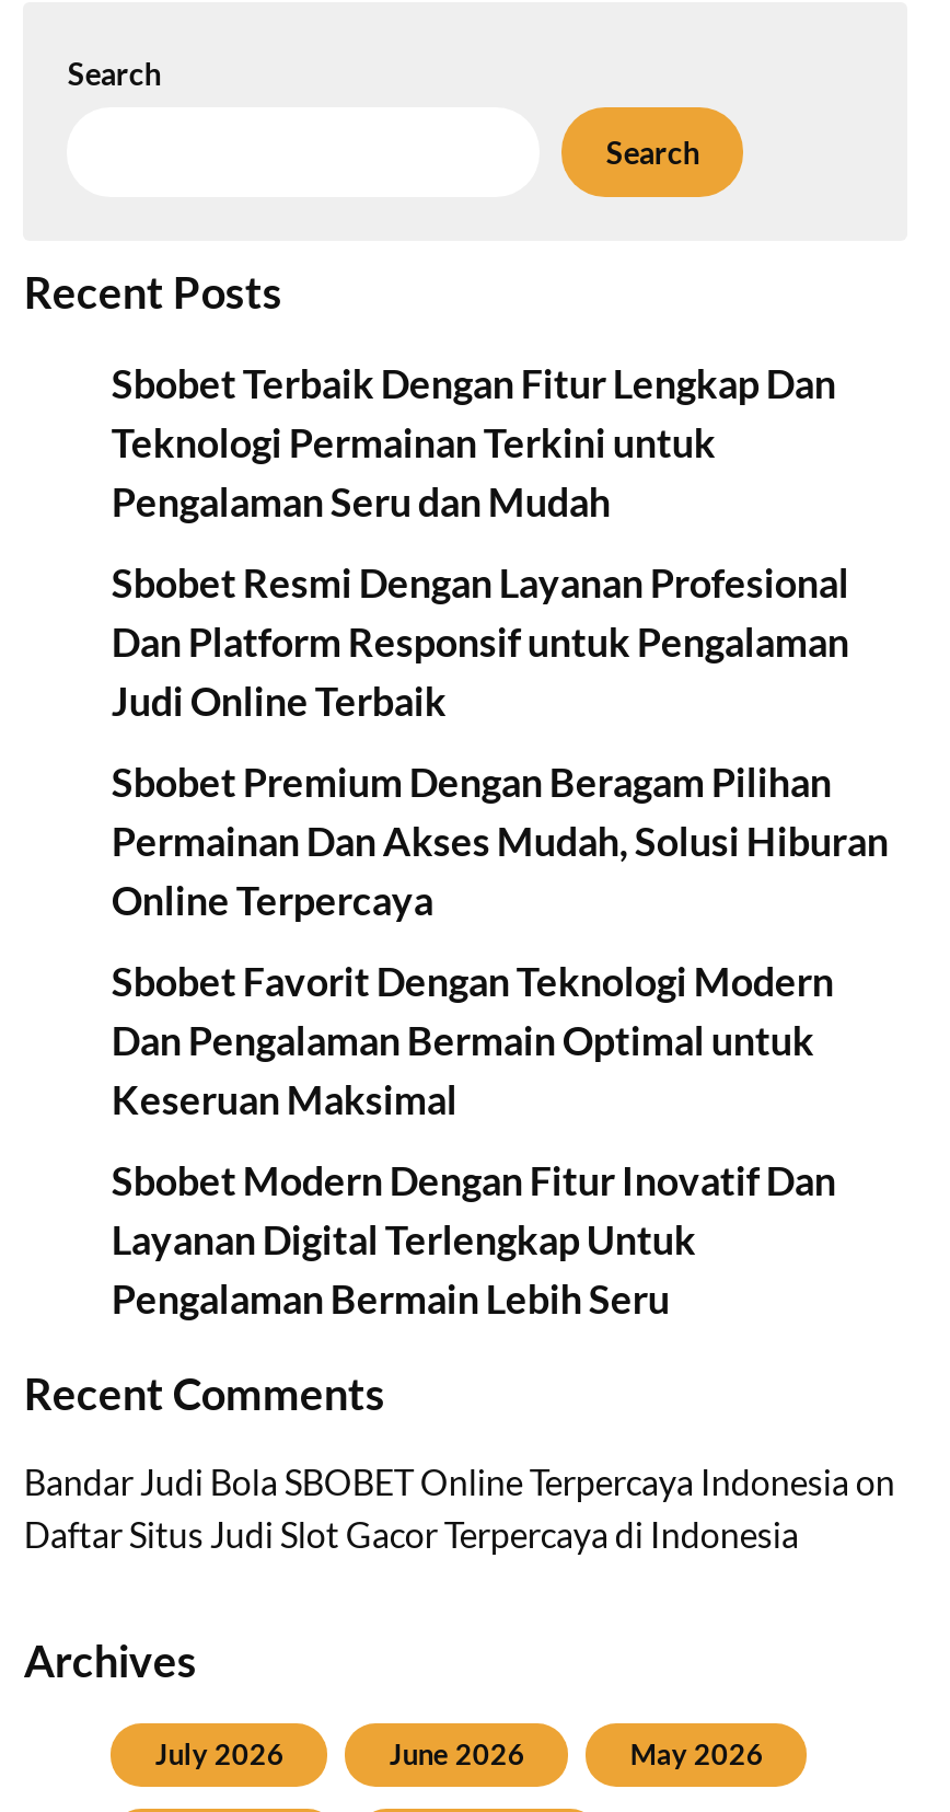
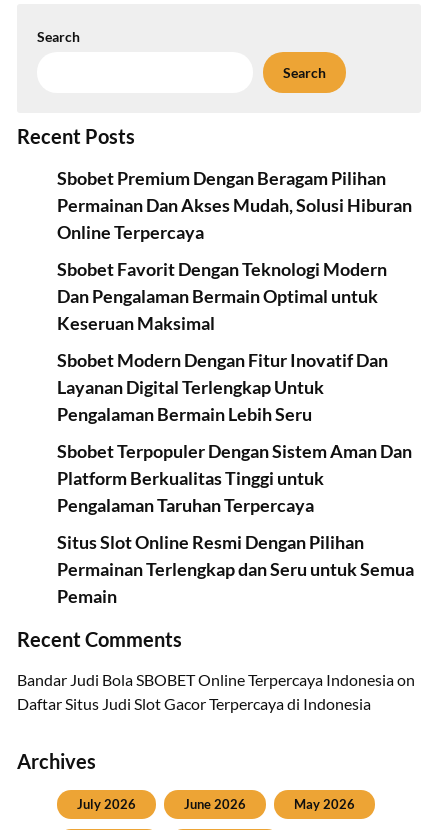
[111,360,849,726] Sbobet Terbaik Dengan Fitur Lengkap Dan | Teknologi Permainan Terkini untuk | Pengalaman Seru dan Mudah | Sbobet Resmi Dengan Layanan Profesional | Dan Platform Responsif untuk Pengalaman | Judi Online Terbaik -> none
moved [111,759,888,1324] -> [57,167,412,425]: Sbobet Premium Dengan Beragam Pilihan | Permainan Dan Akses Mudah, Solusi Hiburan | Online Terpercaya | ... | Layanan Digital Terlengkap Untuk | Pengalaman Bermain Lebih Seru
none -> [57,440,414,607] Sbobet Terpopuler Dengan Sistem Aman Dan | Platform Berkualitas Tinggi untuk | Pengalaman Taruhan Terpercaya | Situs Slot Online Resmi Dengan Pilihan | Permainan Terlengkap dan Seru untuk Semua | Pemain

